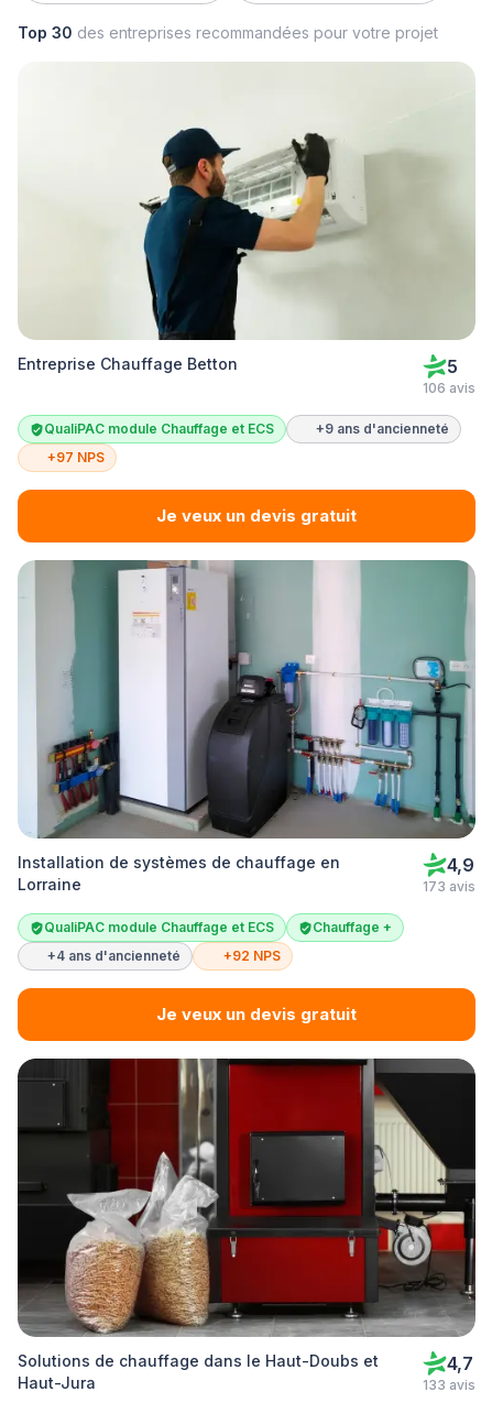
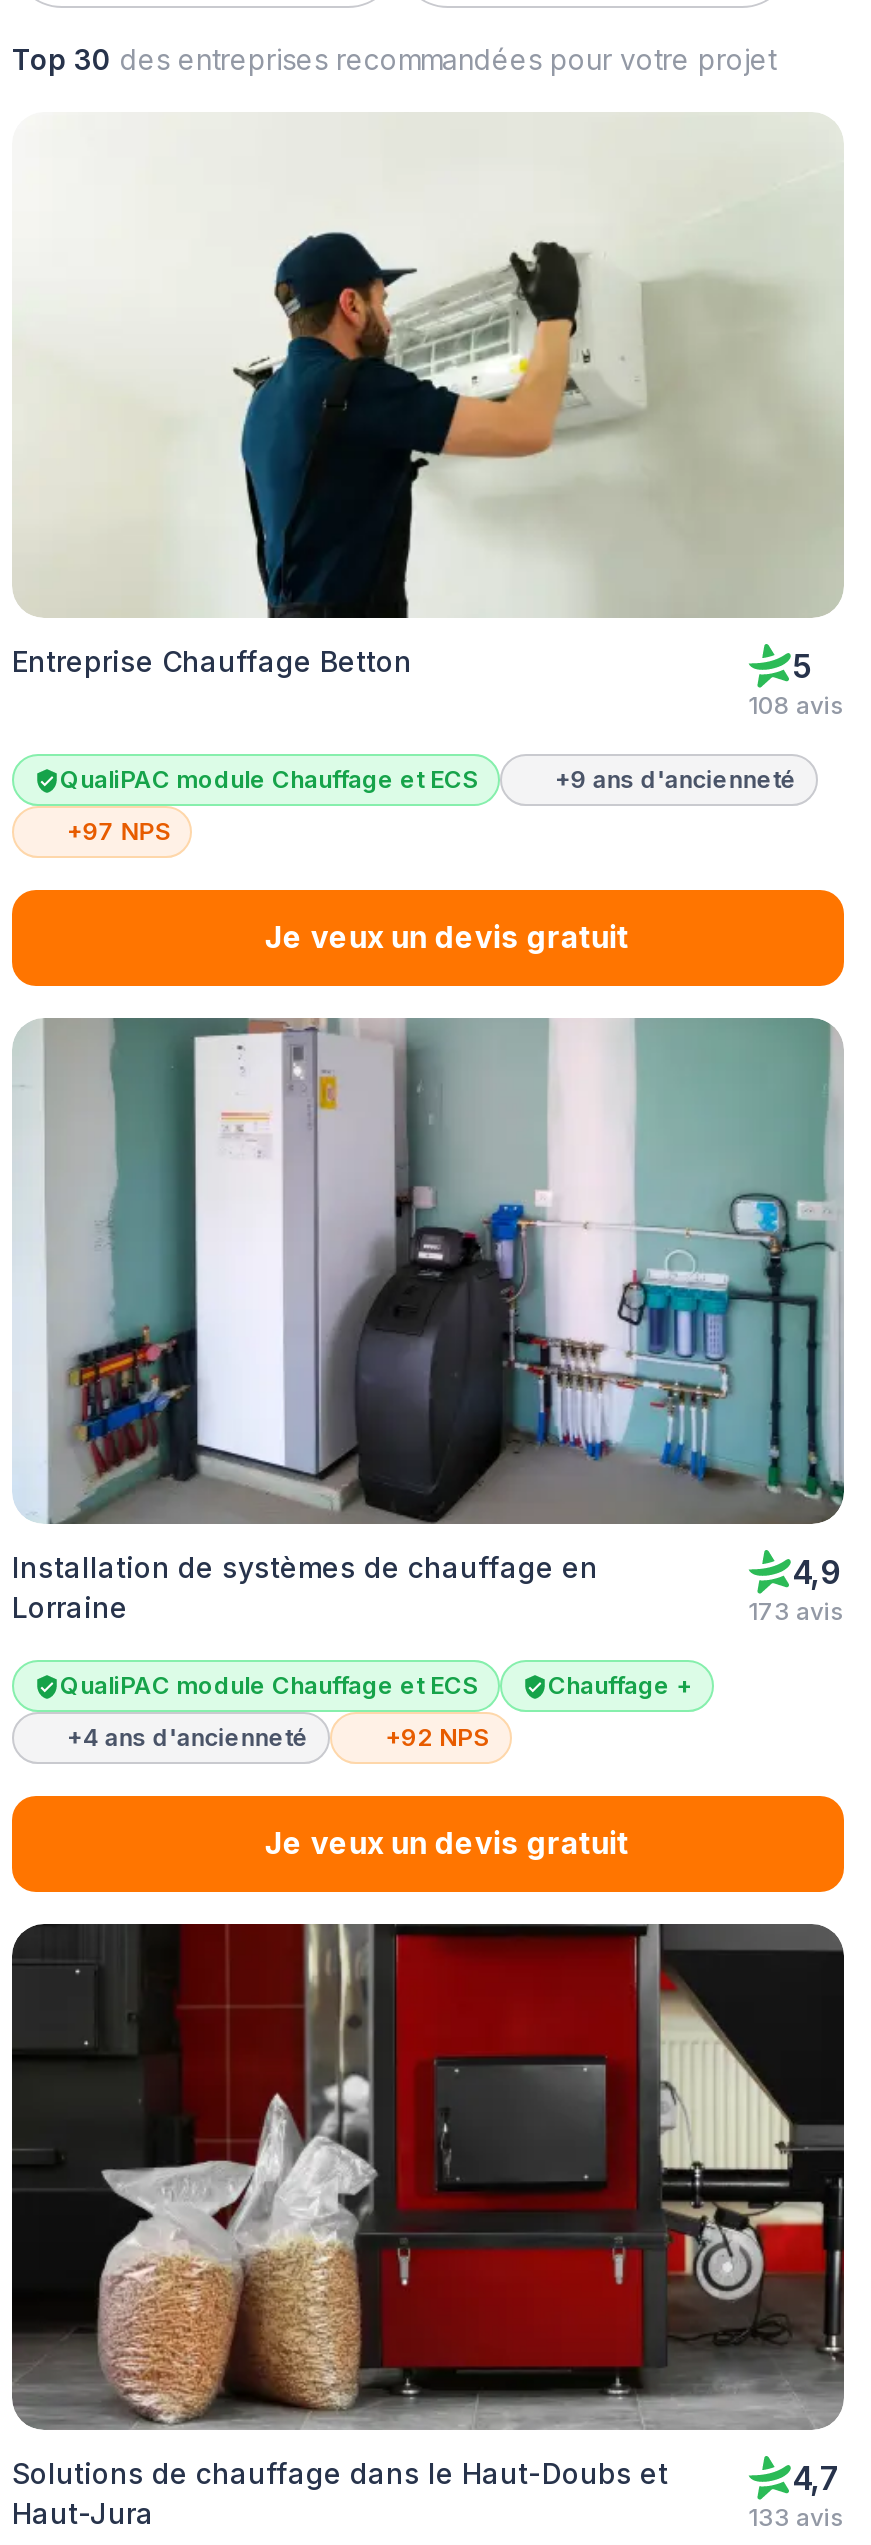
[423,380,475,396] 106 avis -> [748,690,844,720] 108 avis

